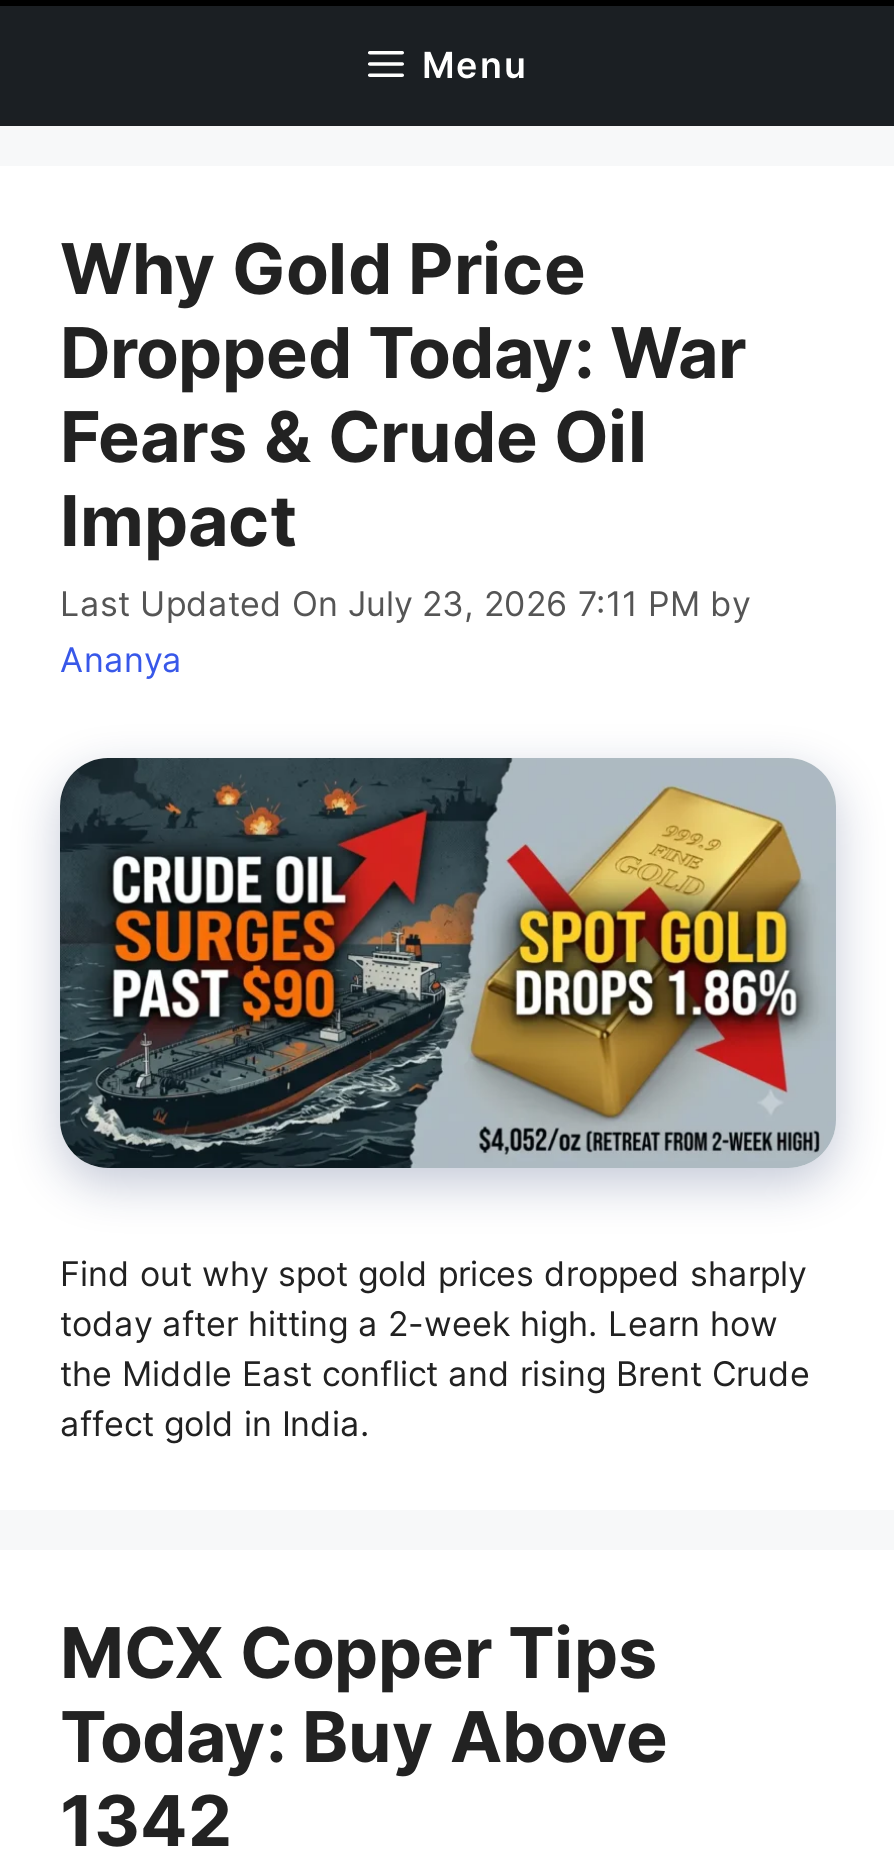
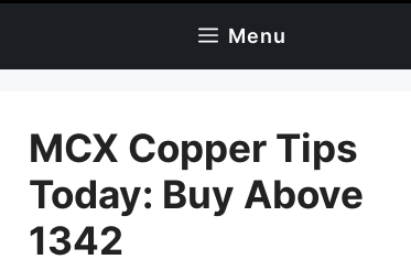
[60,226,750,679] Why Gold Price | Dropped Today: War | Fears & Crude Oil | Impact | Last Updated On July 23, 2026 7:11 PM by | Ananya -> none
[56,754,838,1443] [image] | Find out why spot gold prices dropped sharply | today after hitting a 2-week high. Learn how | the Middle East conflict and rising Brent Crude | affect gold in India. -> none

